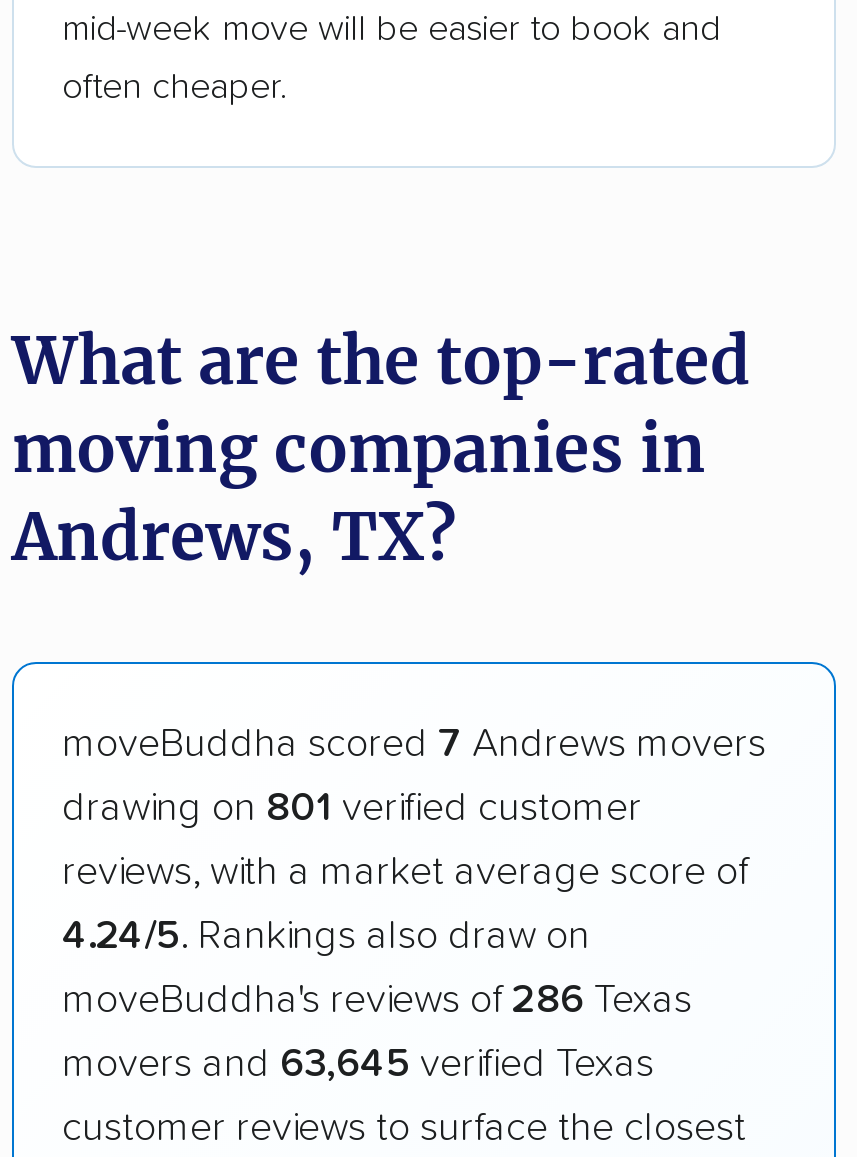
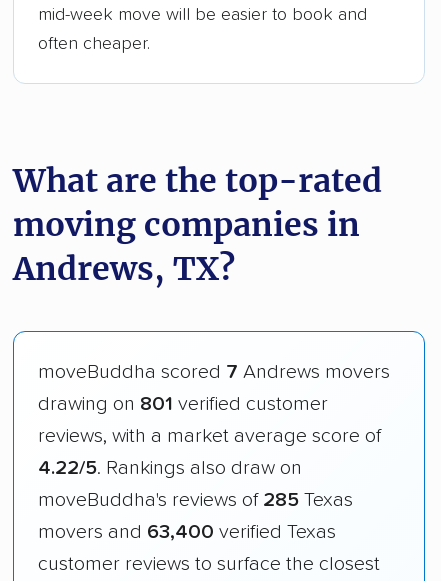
[62,915,590,955] 4.24/5. Rankings also draw on -> [38,458,302,478] 4.22/5. Rankings also draw on
[62,979,692,1019] moveBuddha's reviews of 286 Texas -> [38,490,353,510] moveBuddha's reviews of 285 Texas
[62,1043,654,1083] movers and 63,645 verified Texas -> [38,522,336,542] movers and 63,400 verified Texas

